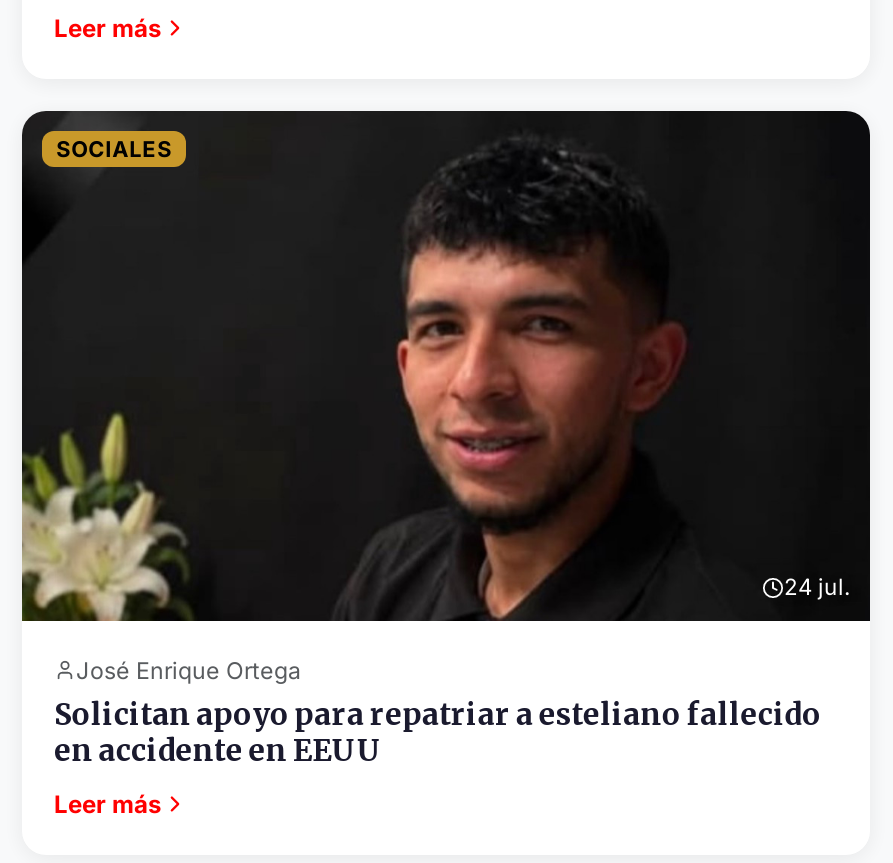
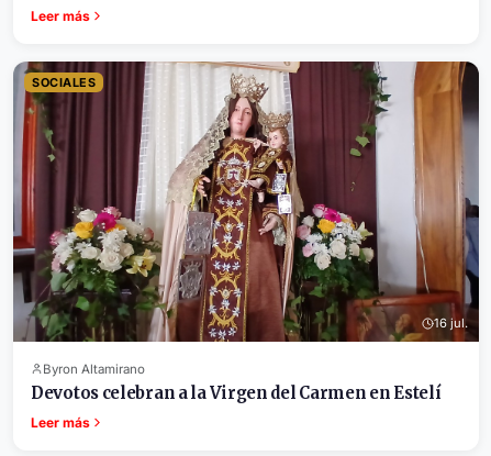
[22,109,870,623] [image] | 24 jul. -> [13,60,480,343] [image] | 16 jul.
[54,656,821,768] José Enrique Ortega | Solicitan apoyo para repatriar a esteliano fallecido | en accidente en EEUU -> [31,361,441,403] Byron Altamirano | Devotos celebran a la Virgen del Carmen en Estelí

